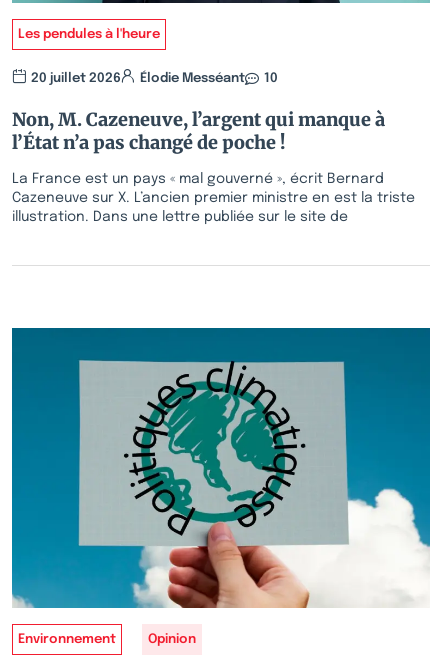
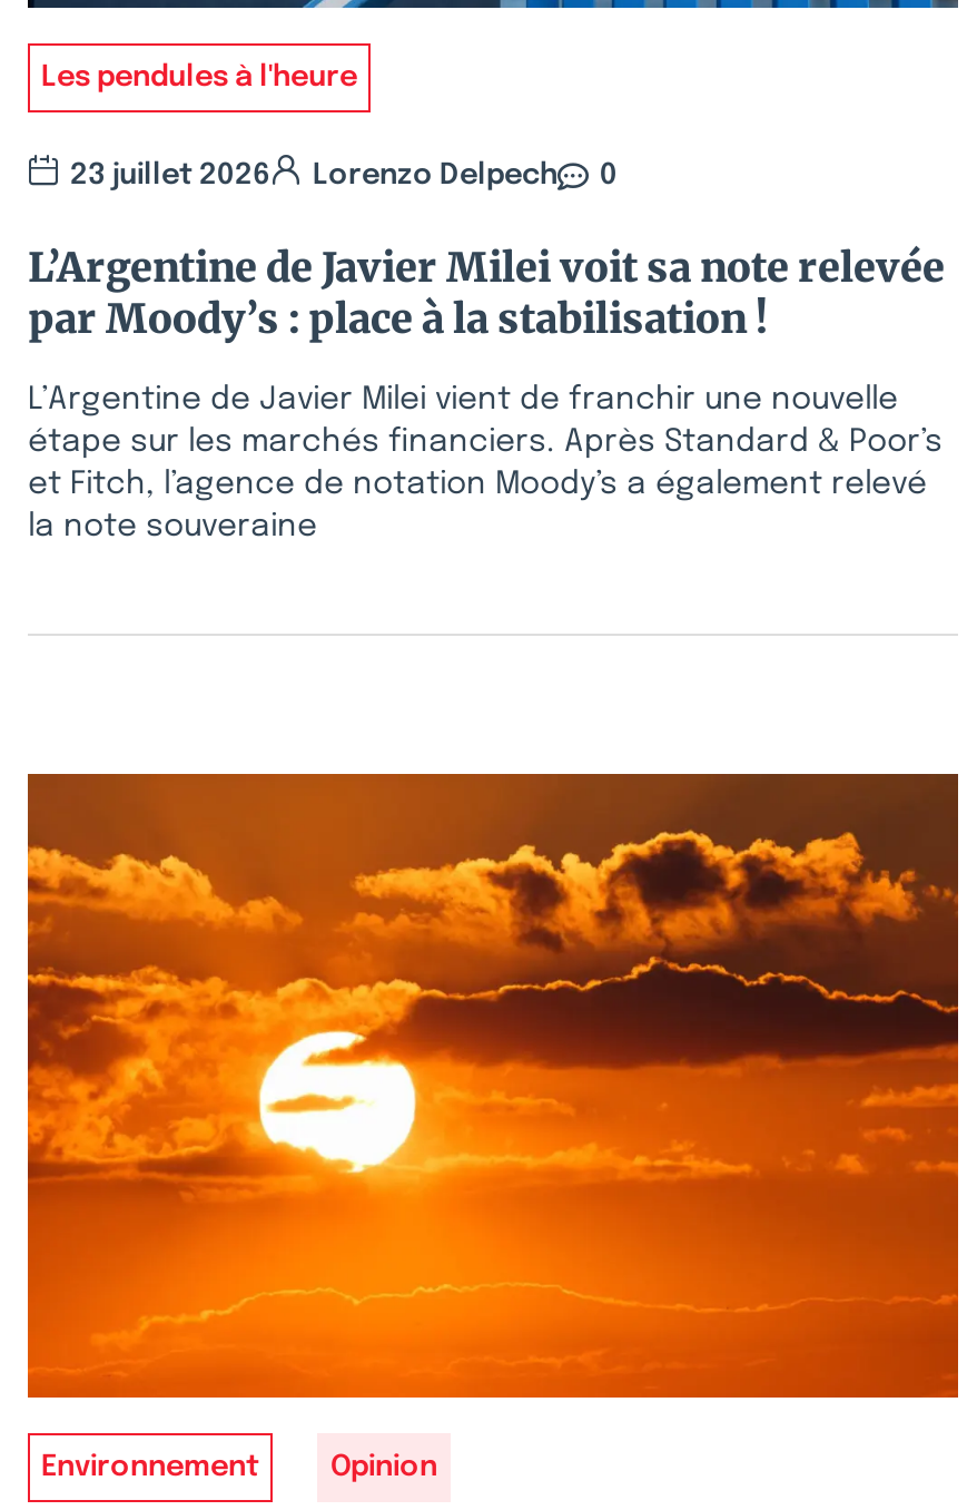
[31,72,278,85] 20 juillet 2026 | Élodie Messéant | 10 -> [70,160,618,189] 23 juillet 2026 | Lorenzo Delpech | 0
[12,108,385,154] Non, M. Cazeneuve, l’argent qui manque à | l’État n’a pas changé de poche ! -> [28,240,945,343] L’Argentine de Javier Milei voit sa note relevée | par Moody’s : place à la stabilisation !
[12,172,415,224] La France est un pays « mal gouverné », écrit Bernard | Cazeneuve sur X. L’ancien premier ministre en est la triste | illustration. Dans une lettre publiée sur le site de -> [28,383,943,541] L’Argentine de Javier Milei vient de franchir une nouvelle | étape sur les marchés financiers. Après Standard & Poor’s | et Fitch, l’agence de notation Moody’s a également relevé | la note souveraine
[11,327,431,609] [image] -> [26,771,960,1401] [image]

